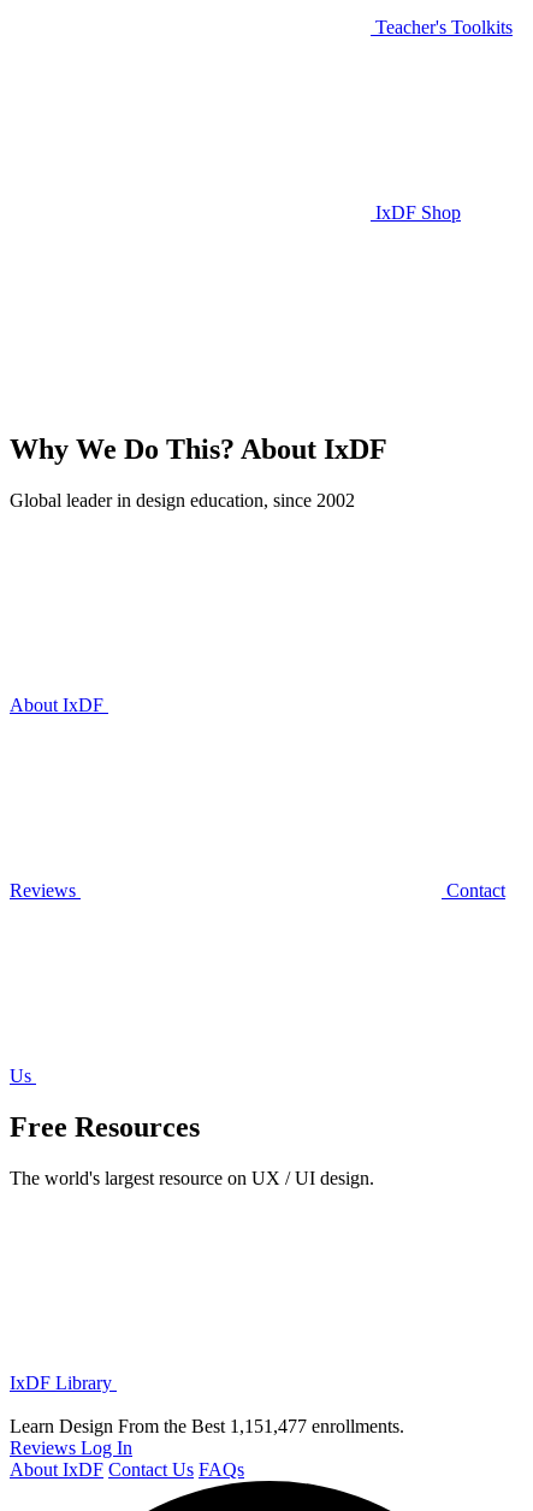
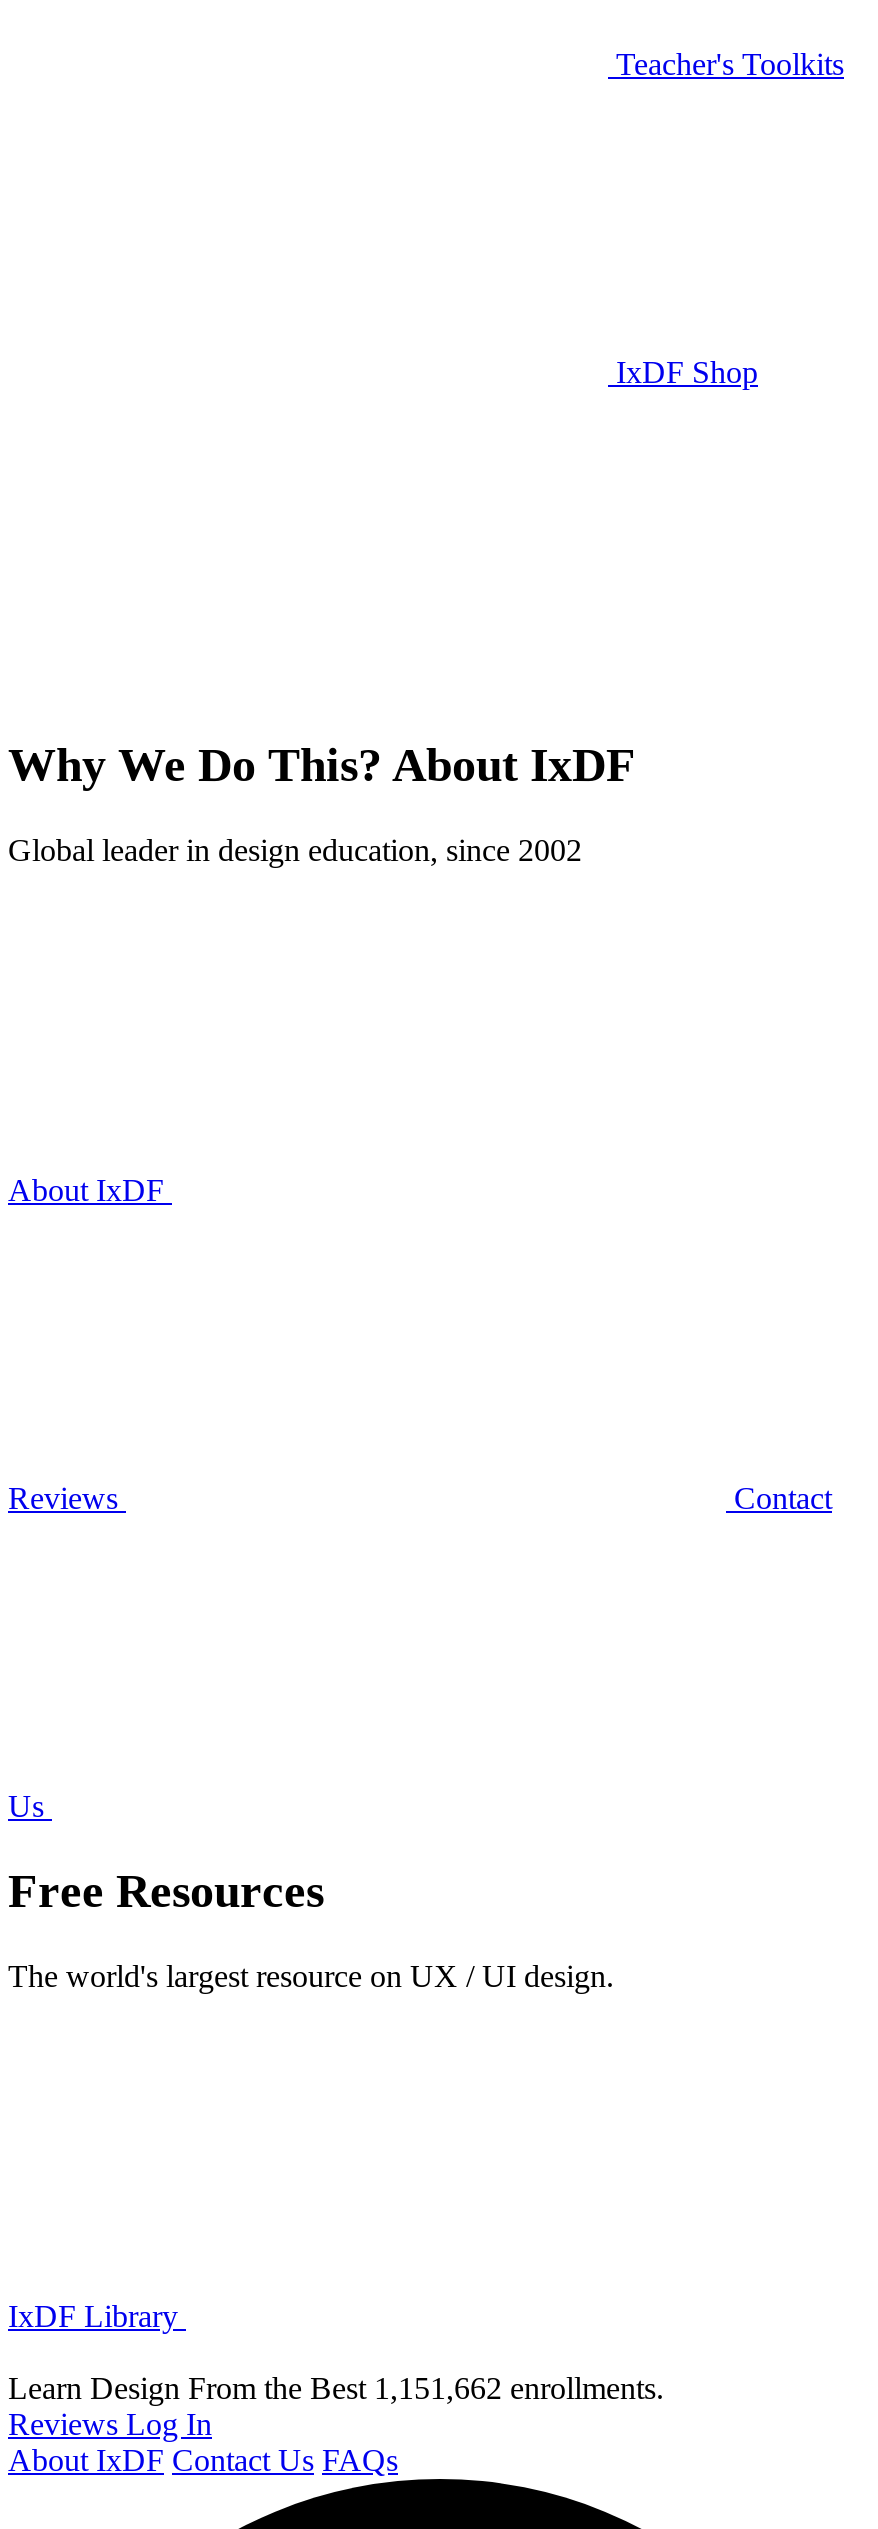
[10,1416,404,1436] Learn Design From the Best 1,151,477 enrollments. -> [8,2370,664,2404] Learn Design From the Best 1,151,662 enrollments.

